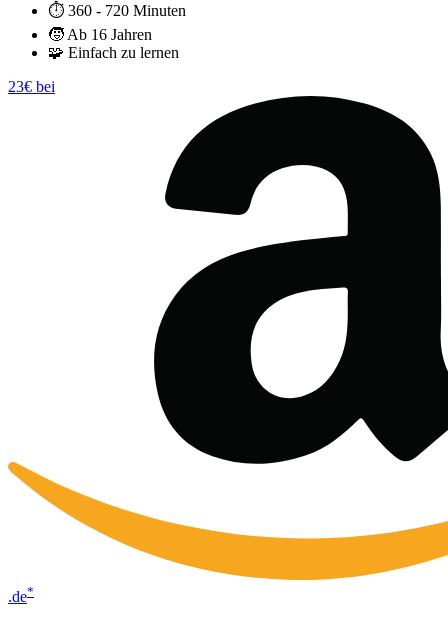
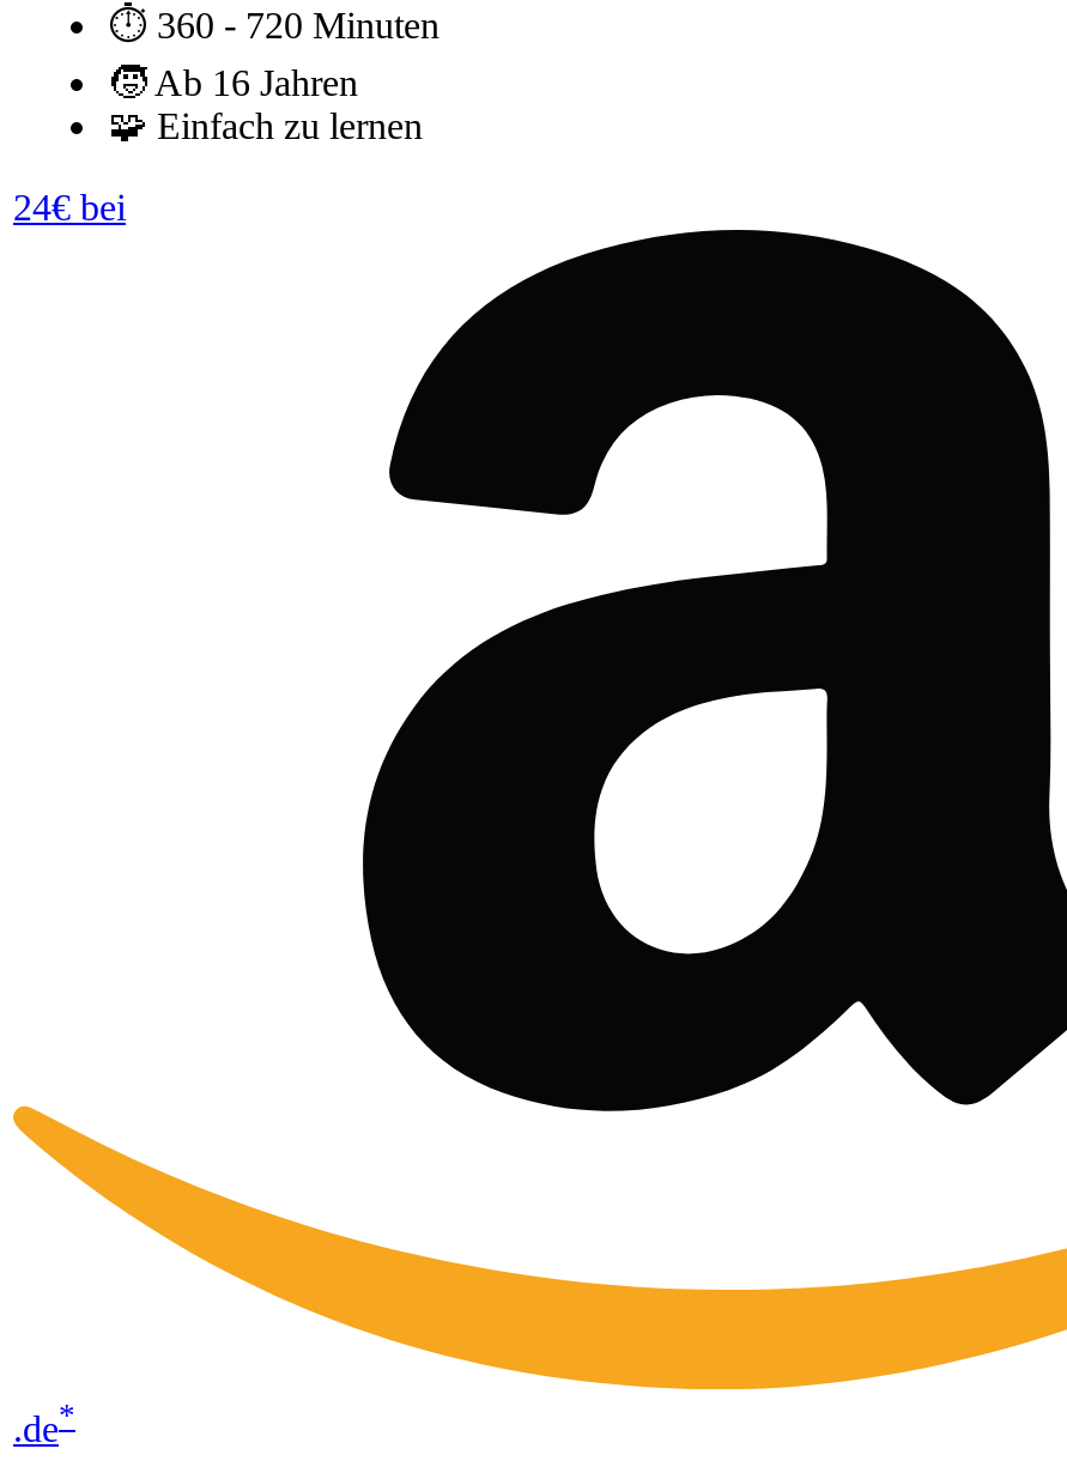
[8,78,55,95] 23€ bei -> [13,187,126,228] 24€ bei

